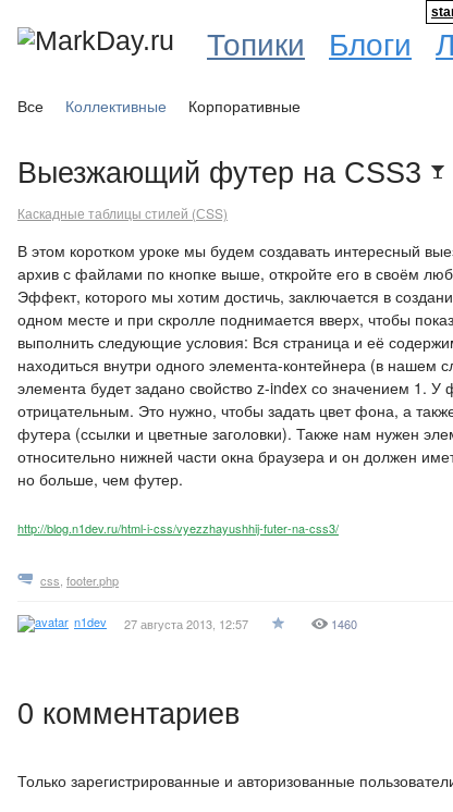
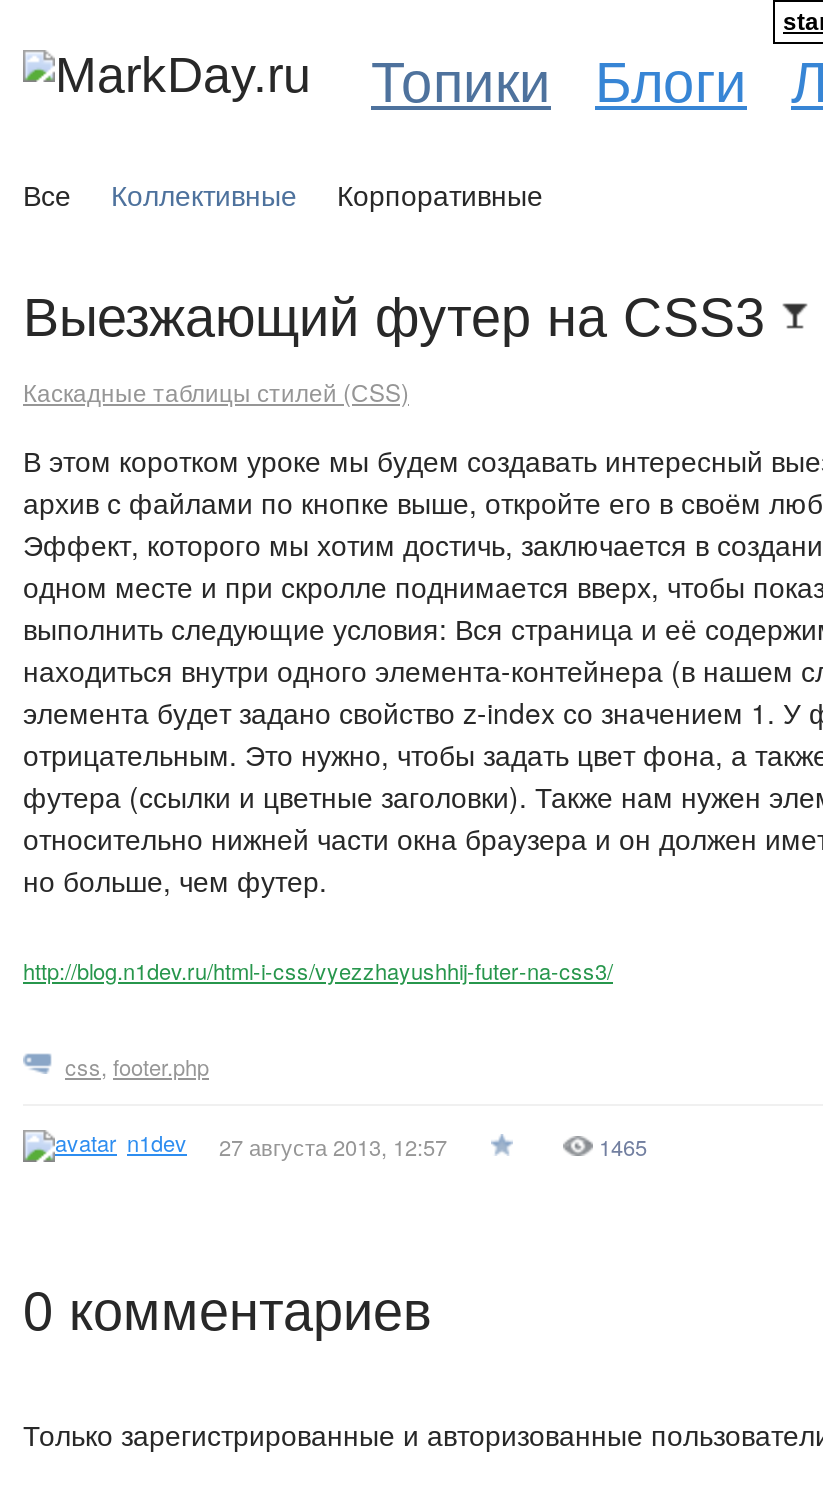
[331,615,357,632] 1460 -> [599,1130,647,1162] 1465

